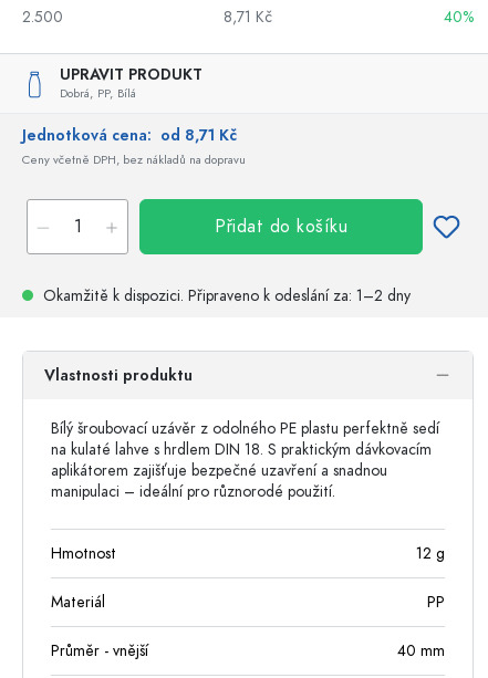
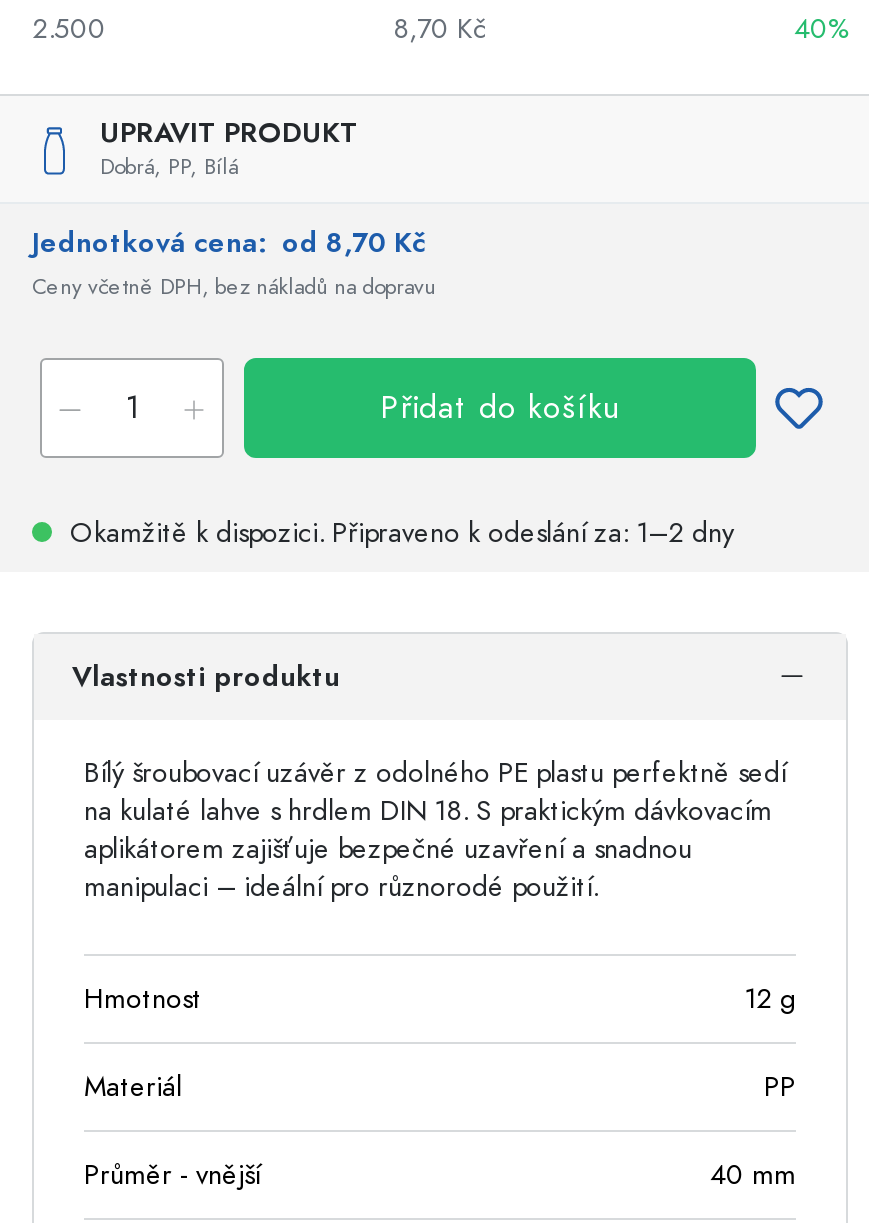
[224,7,272,28] 8,71 Kč -> [393,10,487,48] 8,70 Kč
[22,125,237,146] Jednotková cena: od 8,71 Kč -> [32,224,426,262] Jednotková cena: od 8,70 Kč

